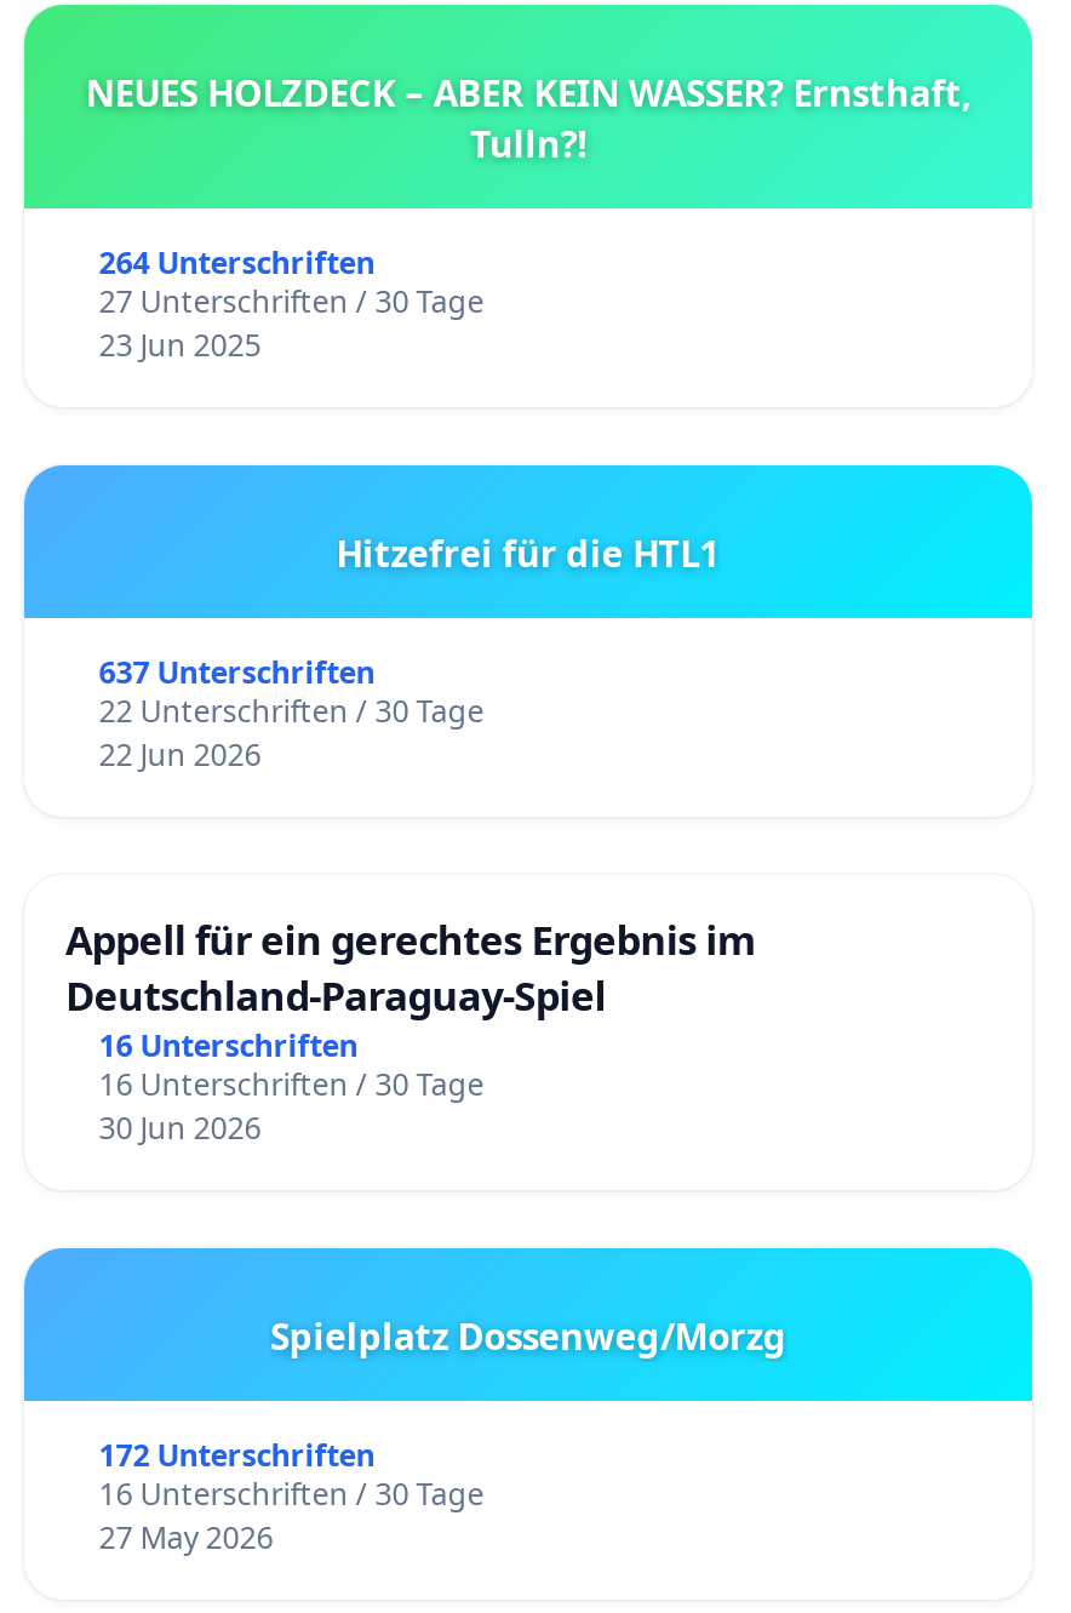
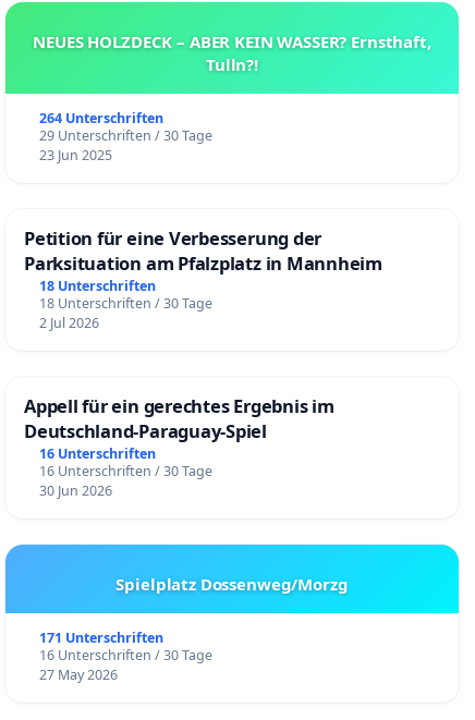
[99,282,484,323] 27 Unterschriften / 30 Tage -> [39,127,212,145] 29 Unterschriften / 30 Tage
[99,529,720,776] Hitzefrei für die HTL1 | 637 Unterschriften | 22 Unterschriften / 30 Tage | 22 Jun 2026 -> [24,226,382,332] Petition für eine Verbesserung der | Parksituation am Pfalzplatz in Mannheim | 18 Unterschriften | 18 Unterschriften / 30 Tage | 2 Jul 2026
[99,1435,375,1476] 172 Unterschriften -> [39,629,163,647] 171 Unterschriften

